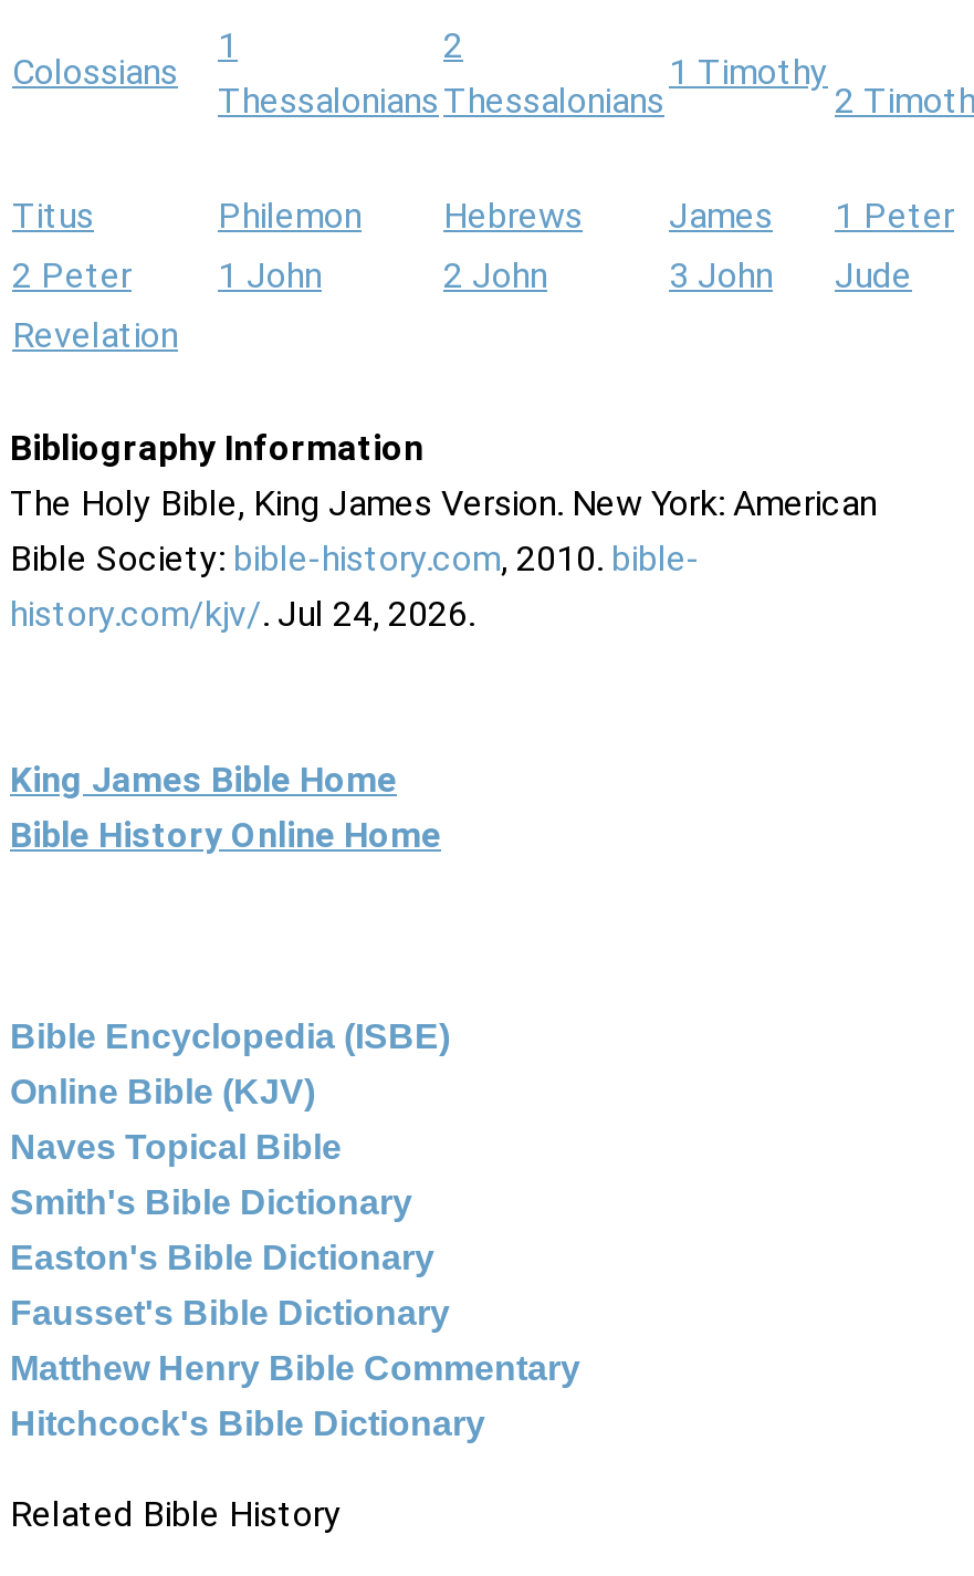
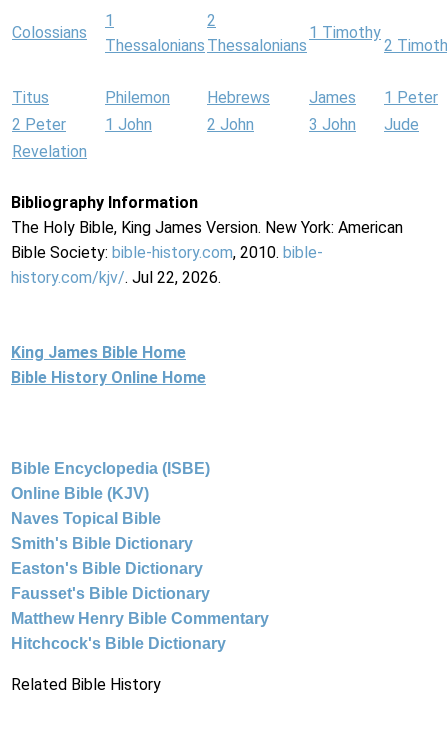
[10,593,474,635] history.com/kjv/. Jul 24, 2026. -> [11,268,221,287] history.com/kjv/. Jul 22, 2026.

